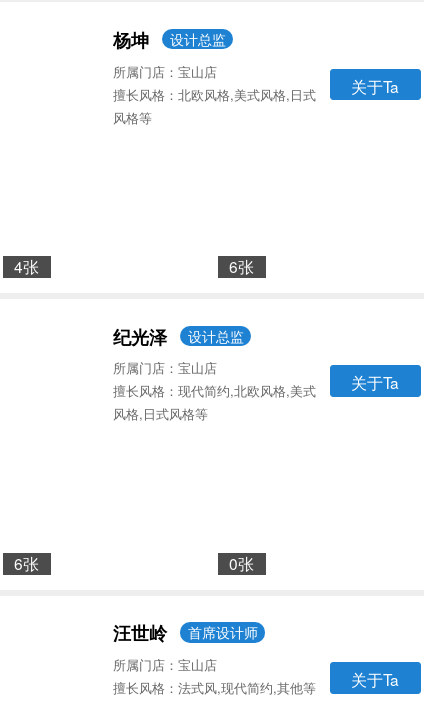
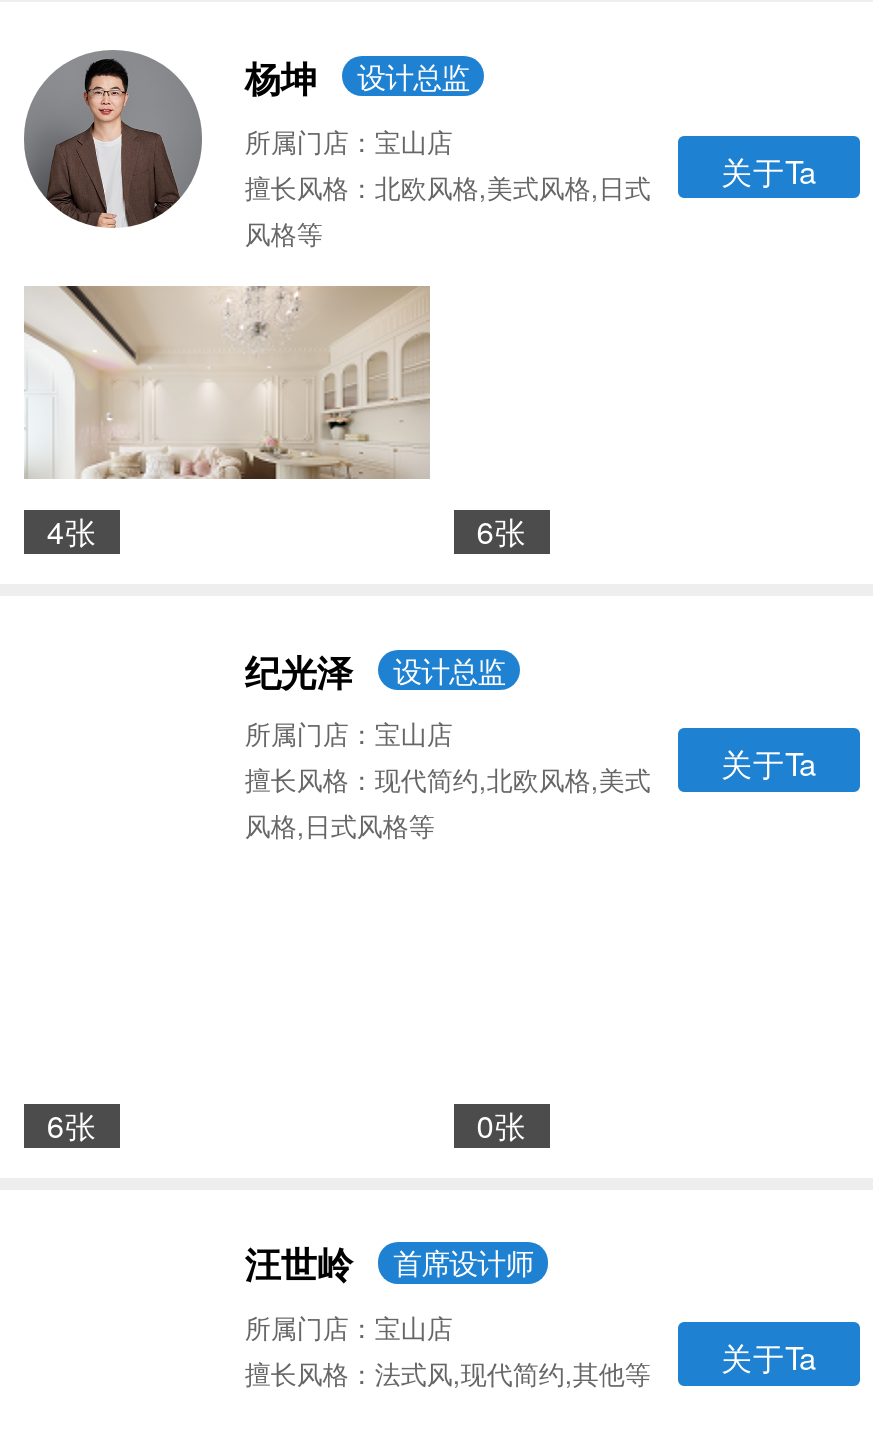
none -> [22,48,204,230] [image]
none -> [22,284,432,482] [image]

